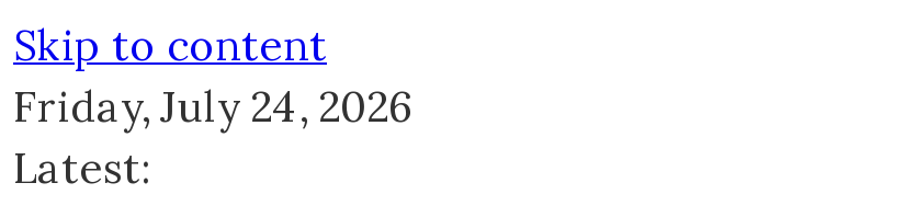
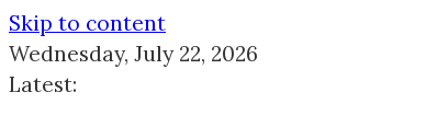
[13,80,412,133] Friday, July 24, 2026 -> [9,41,258,67] Wednesday, July 22, 2026

